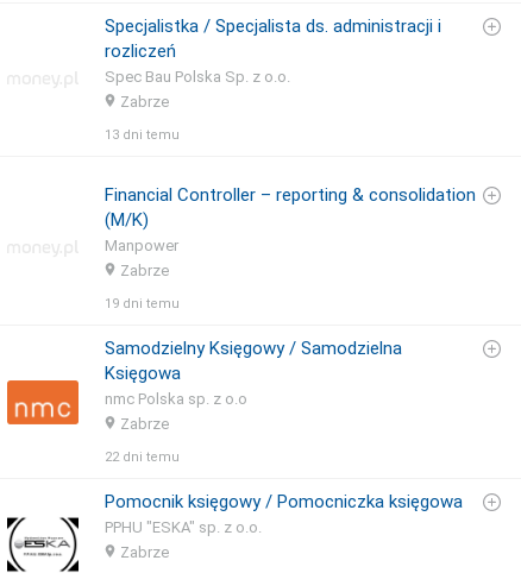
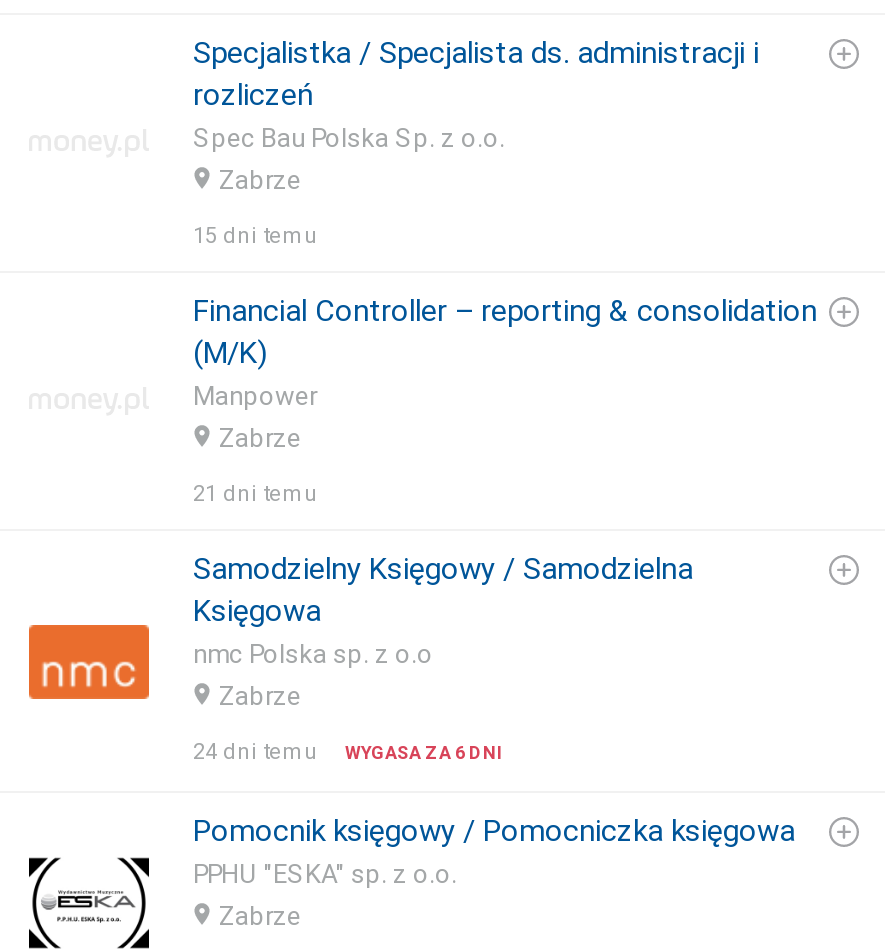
[105,127,180,143] 13 dni temu -> [193,223,319,249] 15 dni temu
[105,296,180,312] 19 dni temu -> [193,481,319,507] 21 dni temu
[105,449,180,465] 22 dni temu -> [193,739,503,765] 24 dni temu | WYGASA ZA 6 DNI

